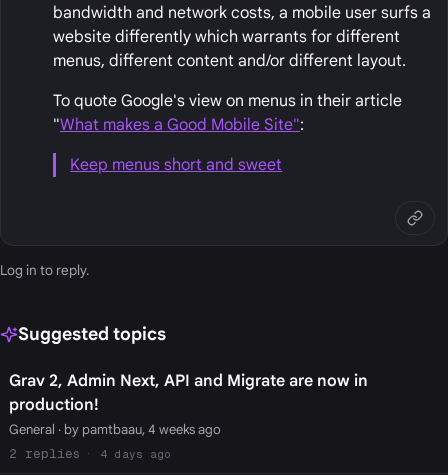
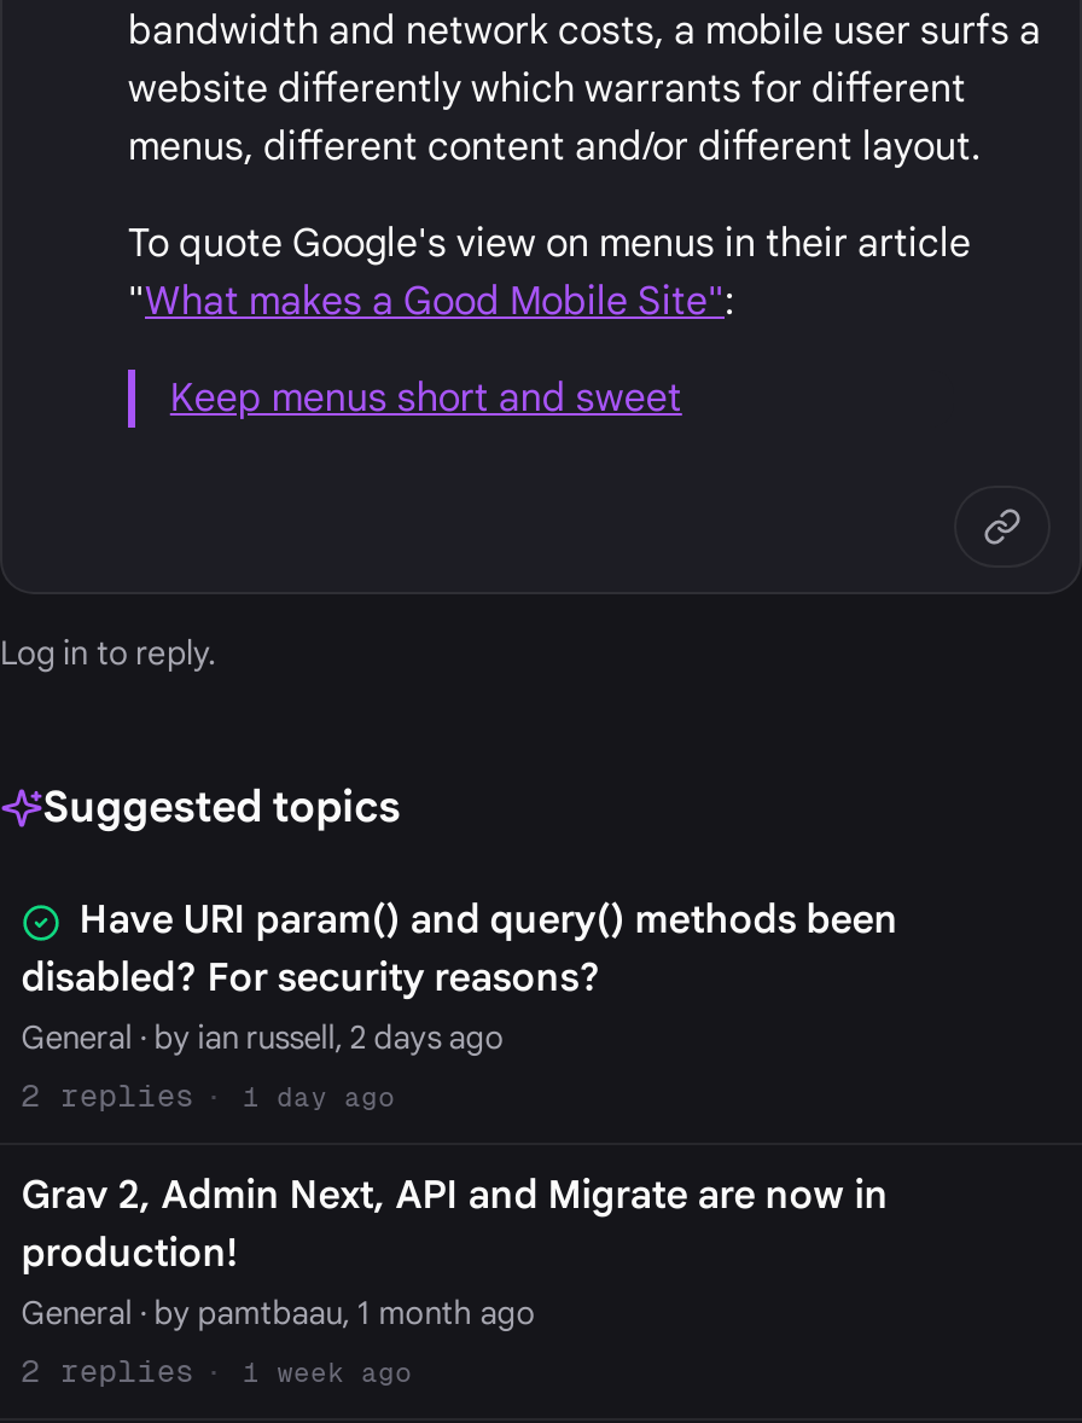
none -> [21,896,898,1116] Have URI param() and query() methods been | disabled? For security reasons? | General · by ian russell, 2 days ago | 2 | 1 day ago
[9,421,221,438] General · by pamtbaau, 4 weeks ago -> [21,1292,536,1333] General · by pamtbaau, 1 month ago
[101,447,171,461] 4 days ago -> [243,1355,413,1389] 1 week ago

